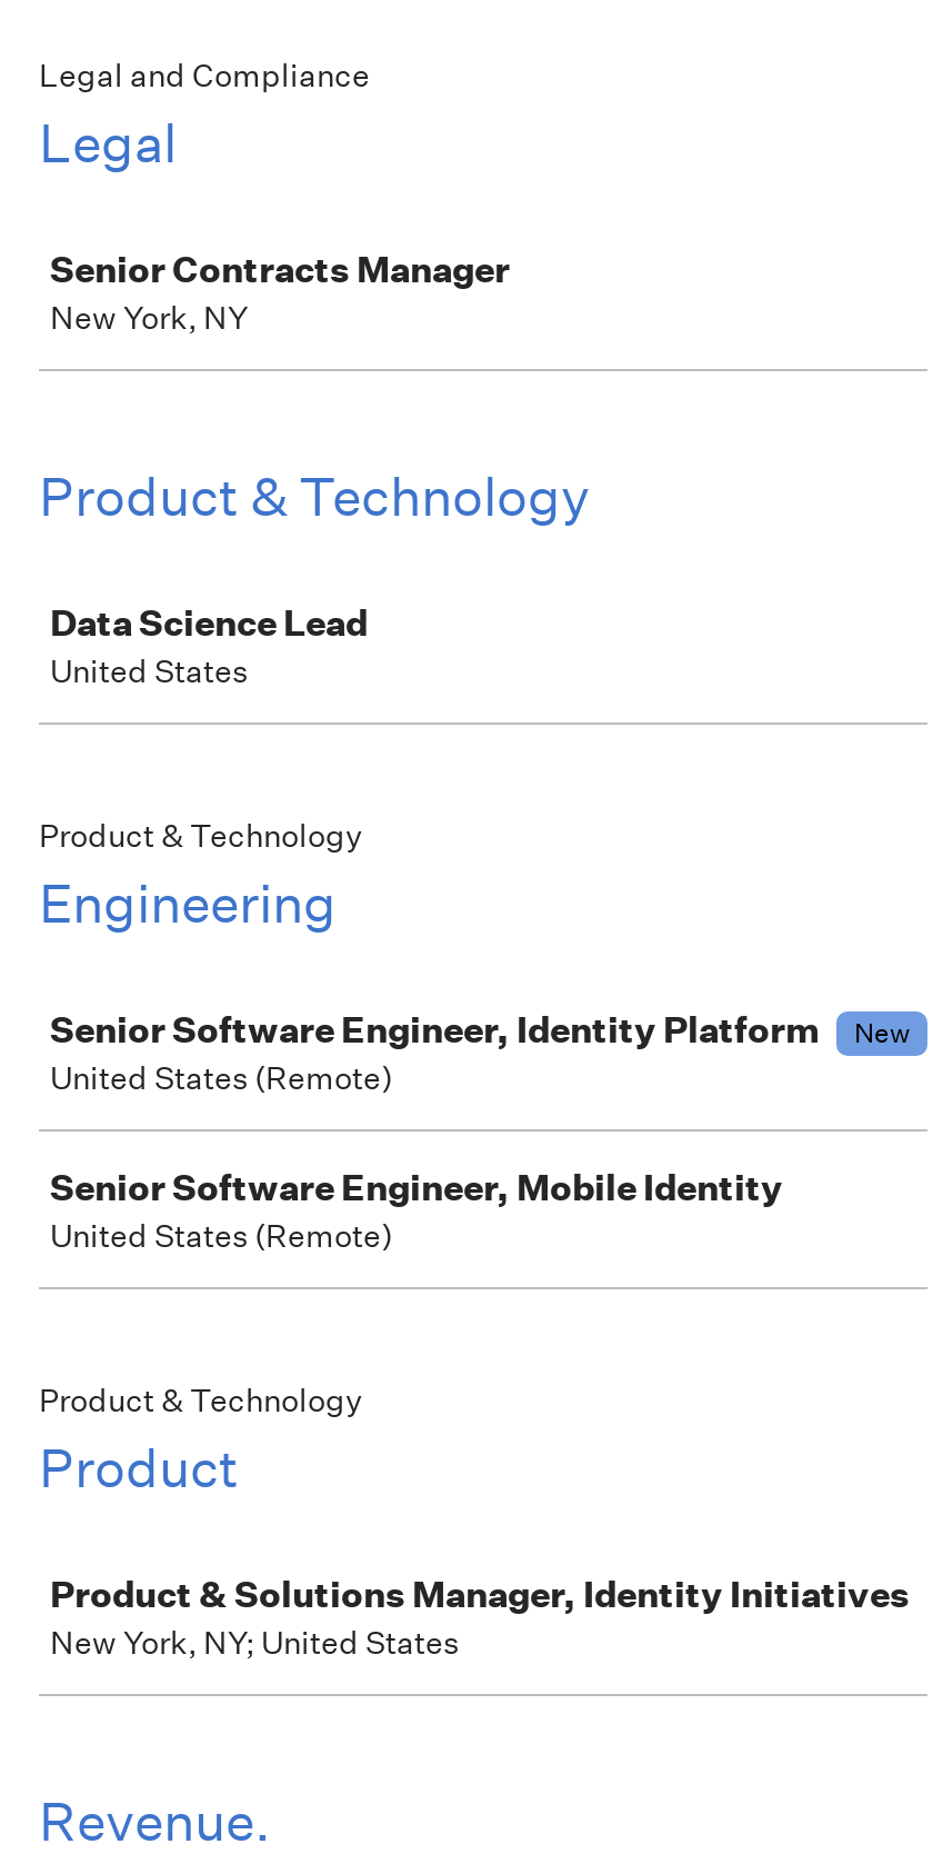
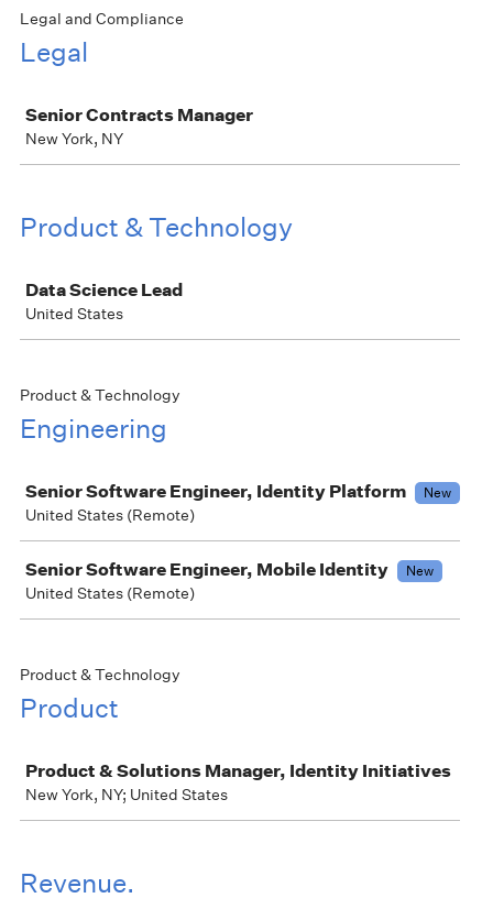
none -> [406,561,434,580] New

